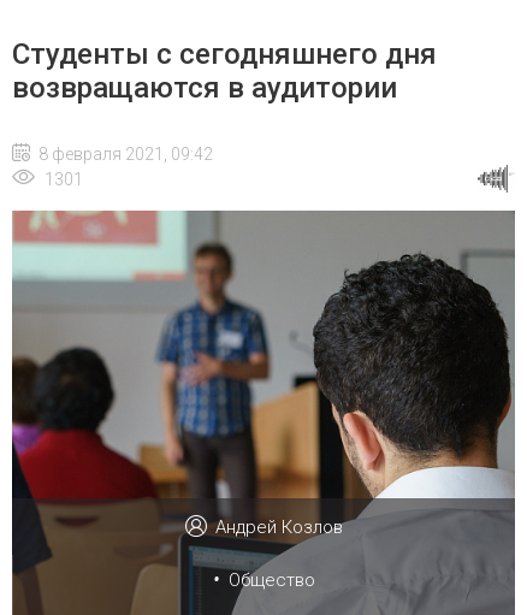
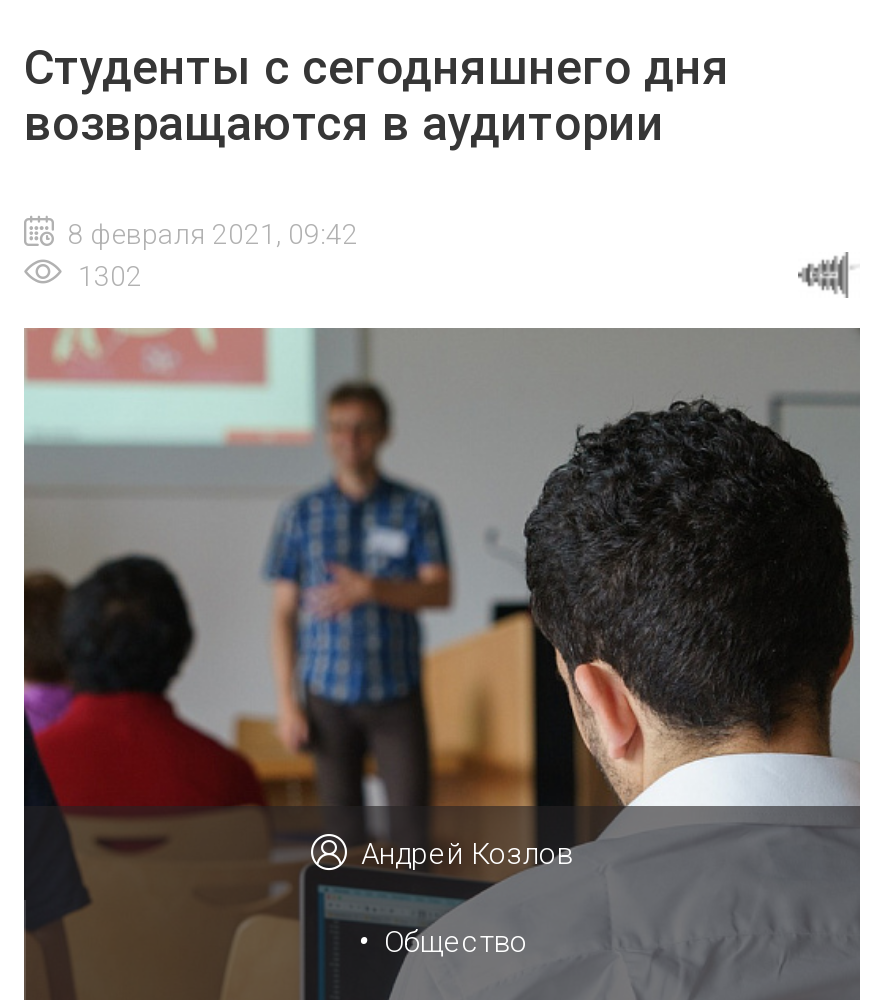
[41,170,83,189] 1301 -> [72,260,142,292] 1302

